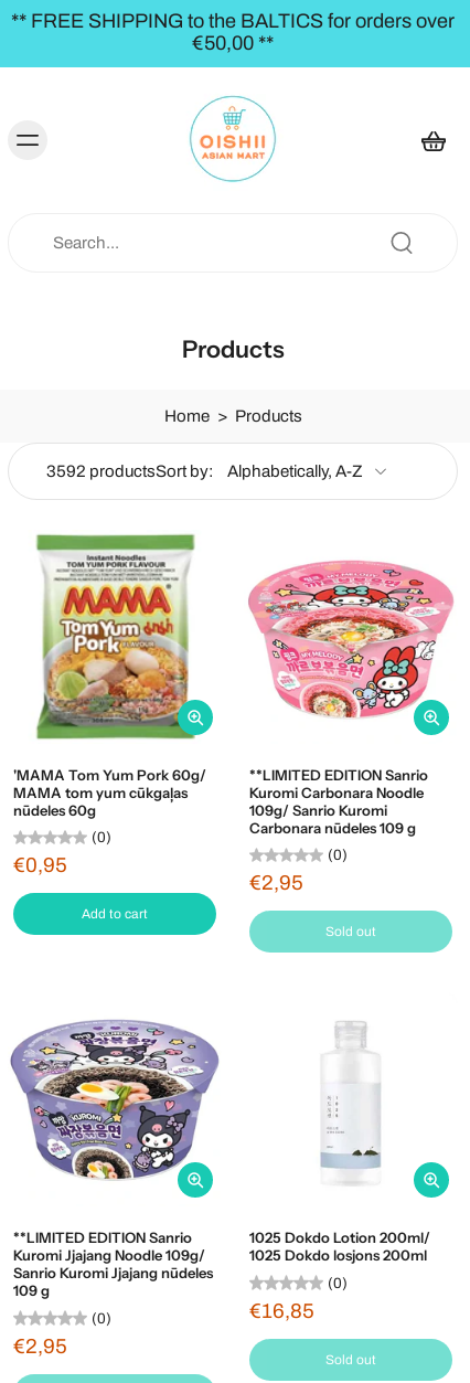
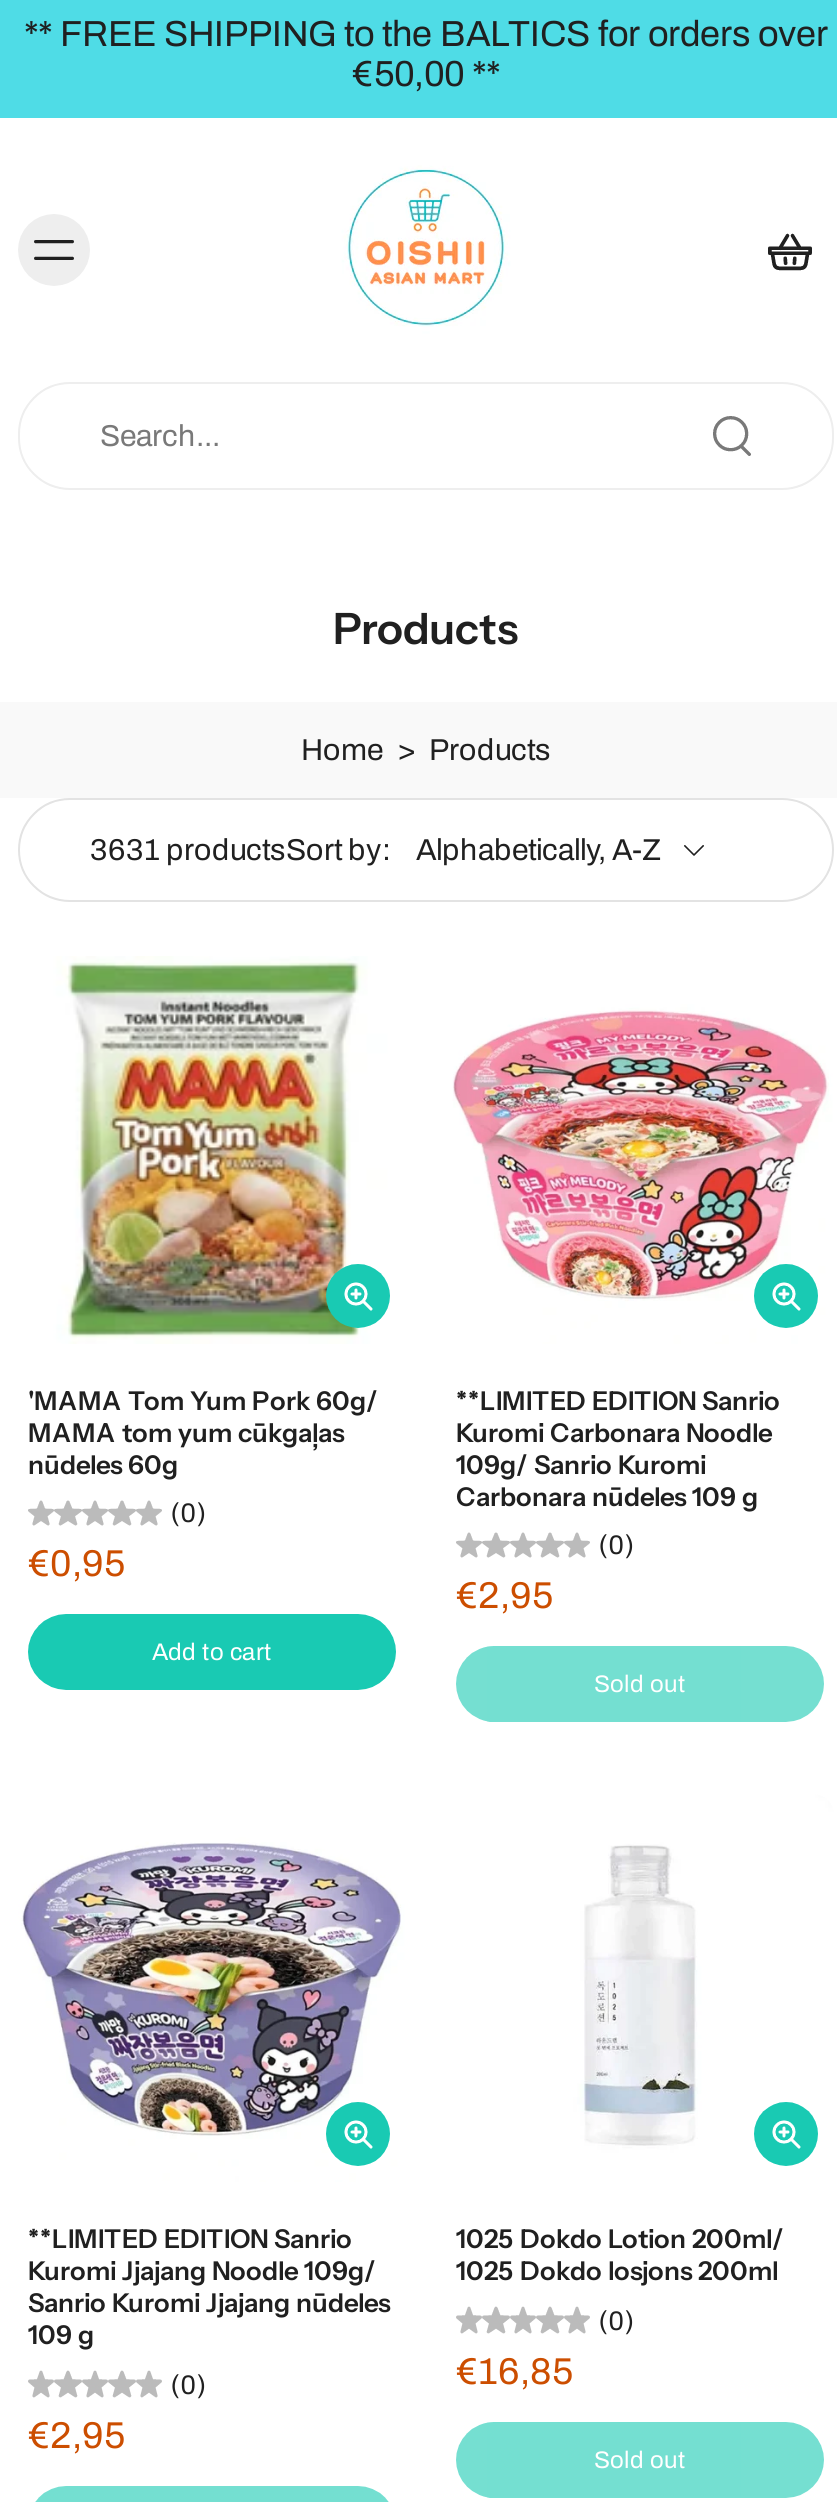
[46,462,213,480] 3592 productsSort by: -> [90,834,390,866] 3631 productsSort by:

